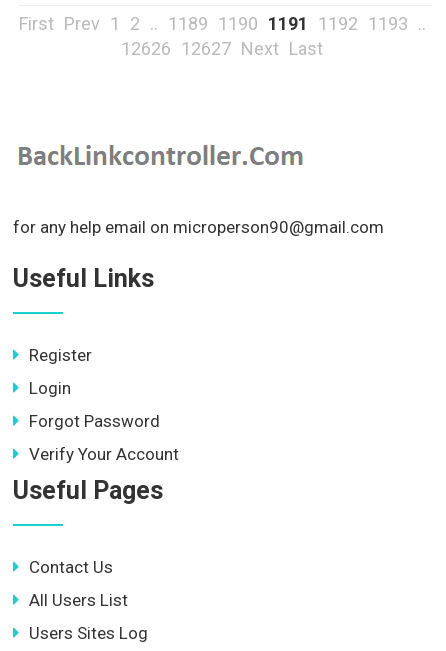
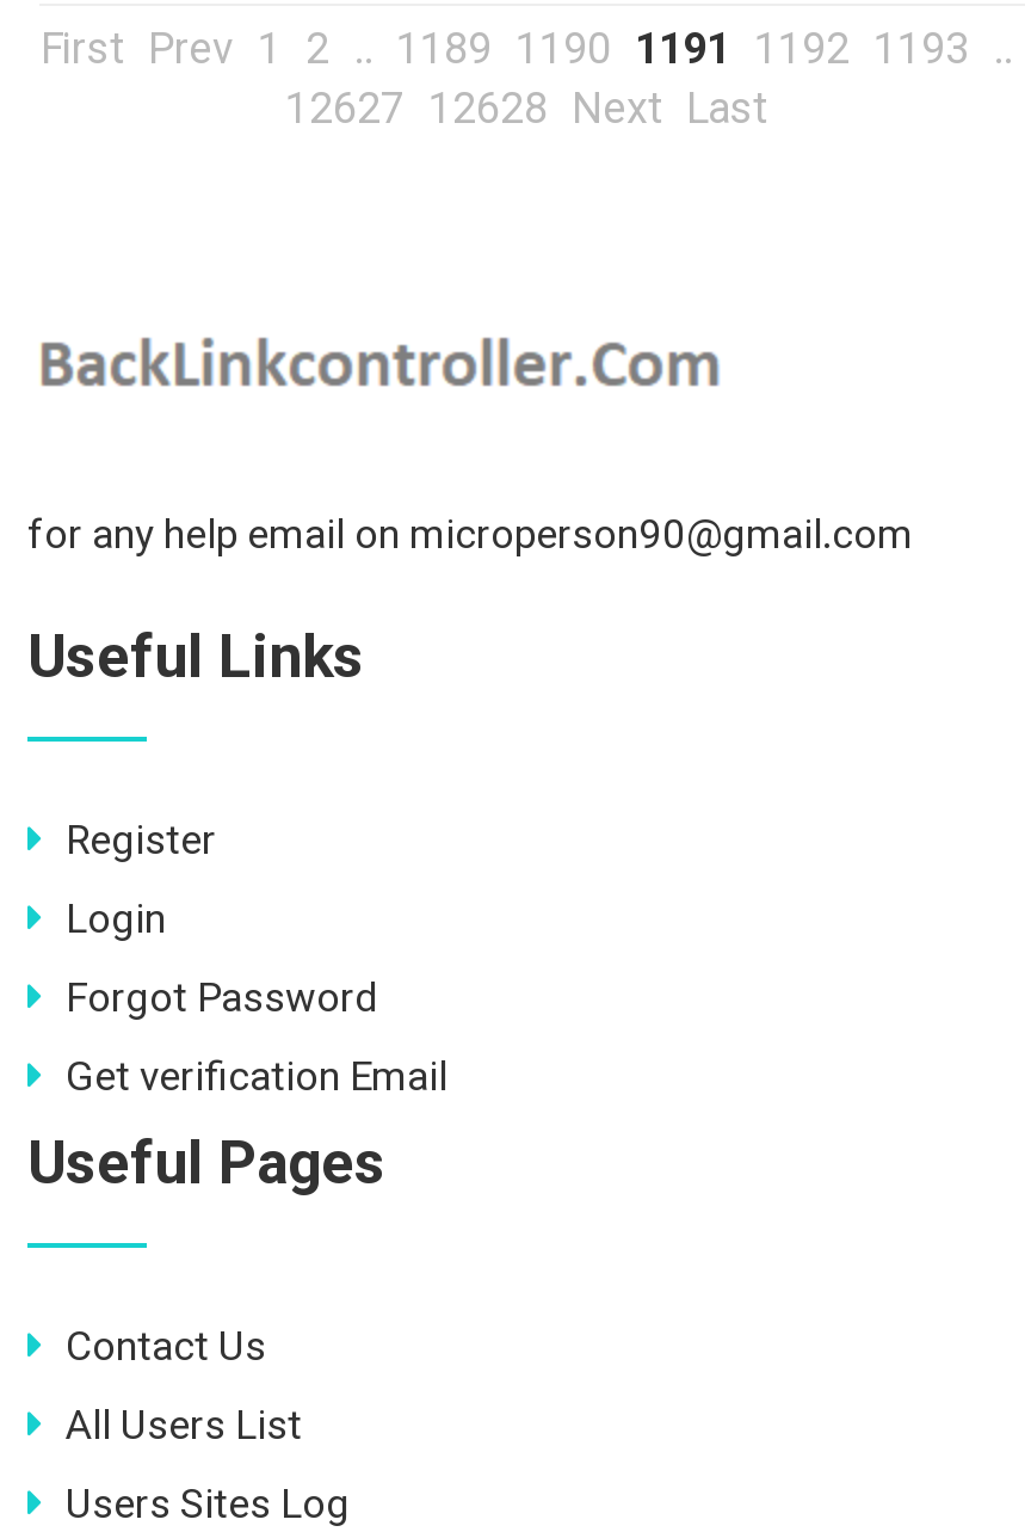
[121,38,323,59] 12626 12627 Next Last -> [285,82,767,133] 12627 12628 Next Last
[29,444,179,464] Verify Your Account -> [66,1052,447,1100] Get verification Email

